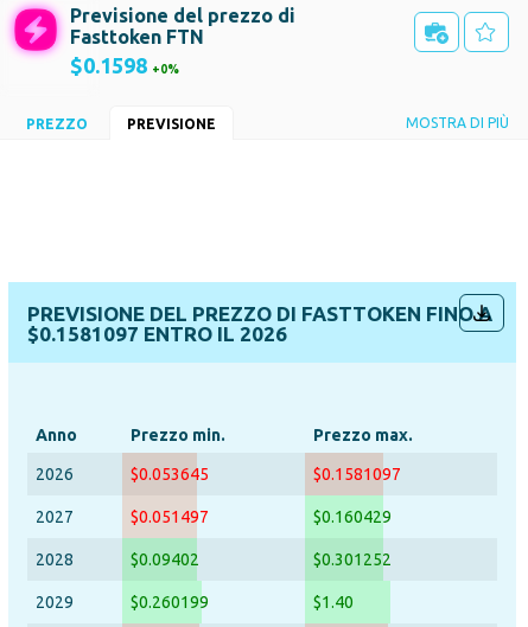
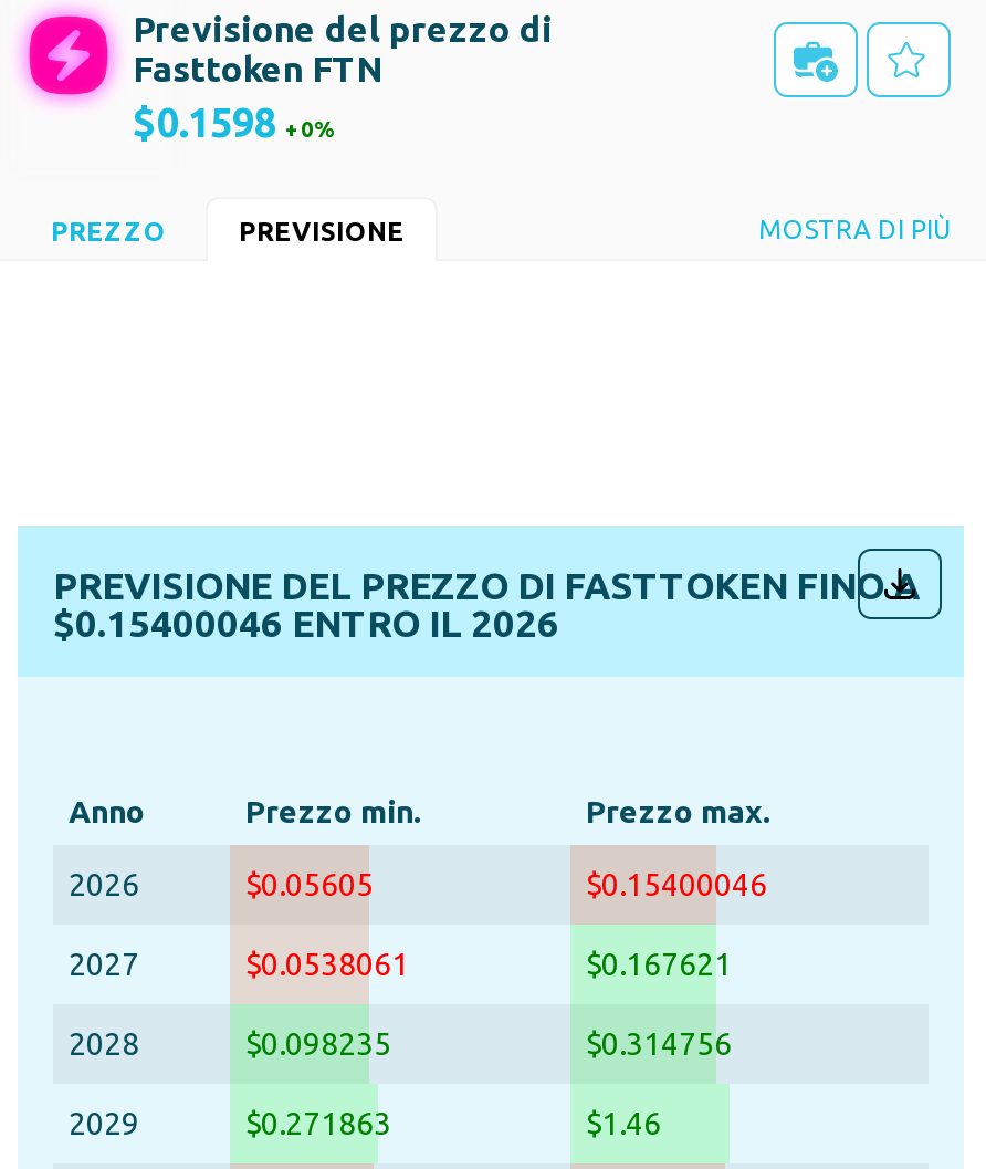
[27,322,287,345] $0.1581097 ENTRO IL 2026 -> [53,602,559,644] $0.15400046 ENTRO IL 2026
[131,465,209,484] $0.053645 -> [245,867,374,902] $0.05605
[313,465,401,484] $0.1581097 -> [586,867,767,902] $0.15400046
[131,507,209,526] $0.051497 -> [245,947,409,982] $0.0538061
[313,507,392,526] $0.160429 -> [586,947,732,982] $0.167621
[131,550,199,569] $0.09402 -> [245,1026,391,1062] $0.098235
[313,550,392,569] $0.301252 -> [586,1026,732,1062] $0.314756
[131,593,209,612] $0.260199 -> [245,1106,391,1141] $0.271863
[313,593,354,612] $1.40 -> [586,1106,661,1141] $1.46

